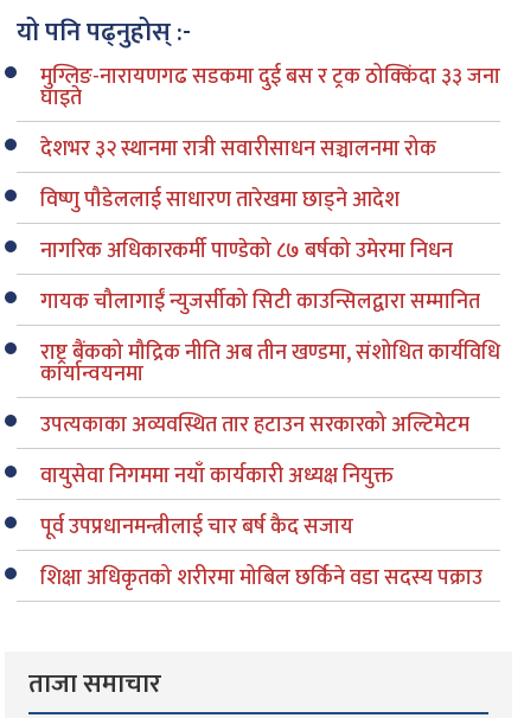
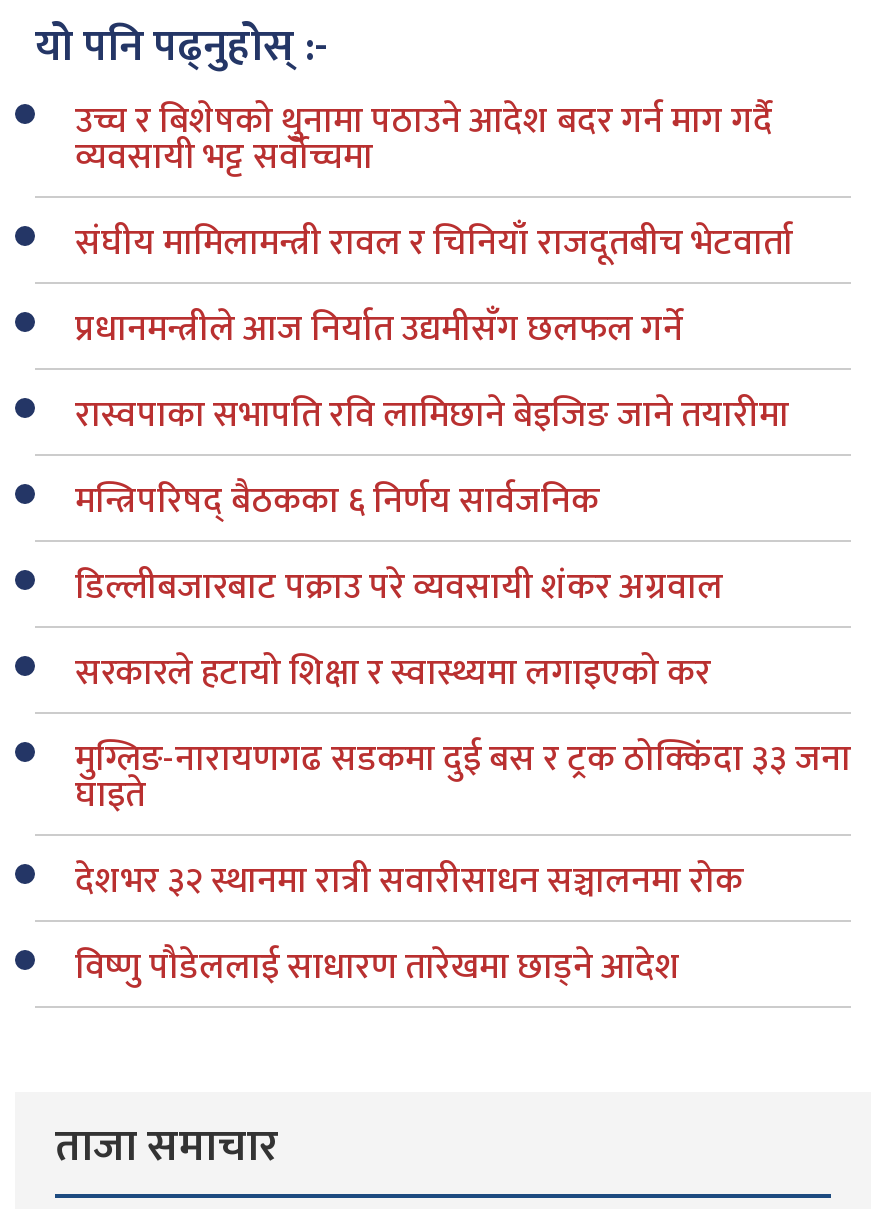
none -> [75,93,793,705] उच्च र बिशेषको थुनामा पठाउने आदेश बदर गर्न माग गर्दै | व्यवसायी भट्ट सर्वोच्चमा | संघीय मामिलामन्त्री रावल र चिनियाँ राजदूतबीच भेटवार्ता | प्रधानमन्त्रीले आज निर्यात उद्यमीसँग छलफल गर्ने | रास्वपाका सभापति रवि लामिछाने बेइजिङ जाने तयारीमा | मन्त्रिपरिषद् बैठकका ६ निर्णय सार्वजनिक | डिल्लीबजारबाट पक्राउ परे व्यवसायी शंकर अग्रवाल | सरकारले हटायो शिक्षा र स्वास्थ्यमा लगाइएको कर
moved [40,60,500,218] -> [75,731,851,999]: मुग्लिङ-नारायणगढ सडकमा दुई बस र ट्रक ठोक्किंदा ३३ जना | घाइते | देशभर ३२ स्थानमा रात्री सवारीसाधन सञ्चालनमा रोक | विष्णु पौडेललाई साधारण तारेखमा छाड्ने आदेश
[40,234,500,596] नागरिक अधिकारकर्मी पाण्डेको ८७ बर्षको उमेरमा निधन | गायक चौलागाईं न्युजर्सीको सिटी काउन्सिलद्वारा सम्मानित | राष्ट्र बैंकको मौद्रिक नीति अब तीन खण्डमा, संशोधित कार्यविधि | कार्यान्वयनमा | उपत्यकाका अव्यवस्थित तार हटाउन सरकारको अल्टिमेटम | वायुसेवा निगममा नयाँ कार्यकारी अध्यक्ष नियुक्त | पूर्व उपप्रधानमन्त्रीलाई चार बर्ष कैद सजाय | शिक्षा अधिकृतको शरीरमा मोबिल छर्किने वडा सदस्य पक्राउ -> none

